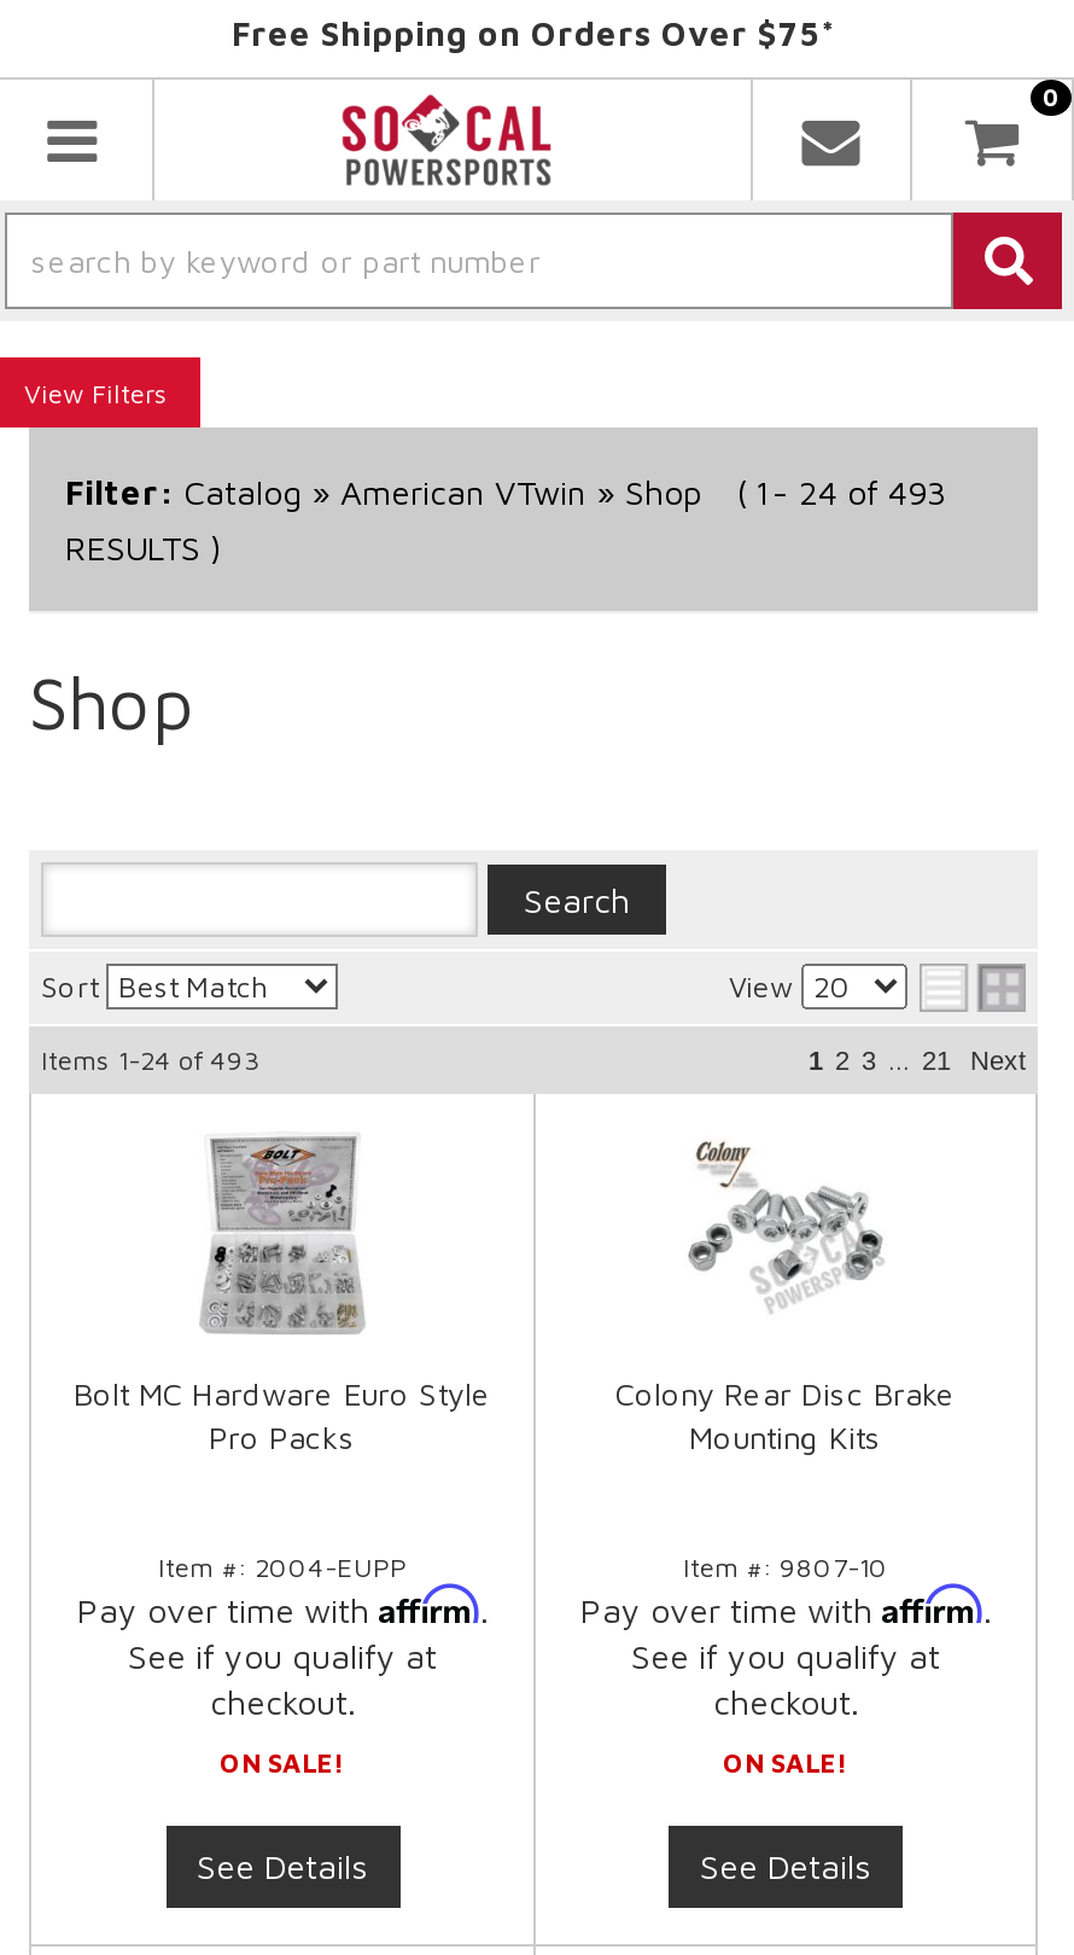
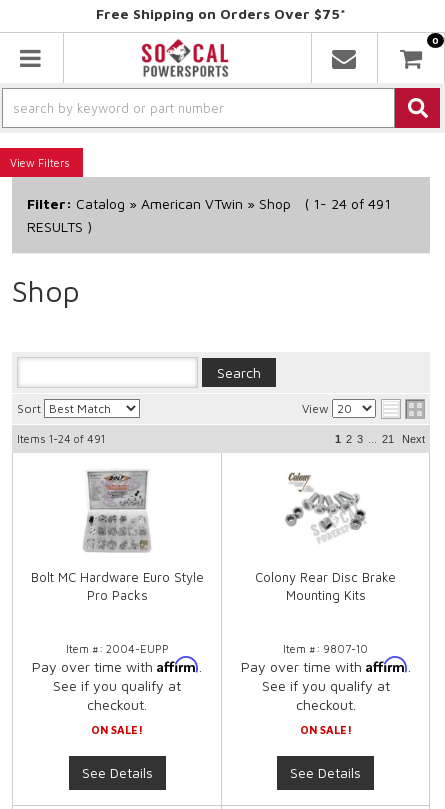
[65,471,946,512] Filter: Catalog» American VTwin» Shop (1- 24 of 493 -> [27,195,391,212] Filter: Catalog» American VTwin» Shop (1- 24 of 491
[41,1043,258,1075] Items 1-24 of 493 -> [17,432,105,445] Items 1-24 of 491

